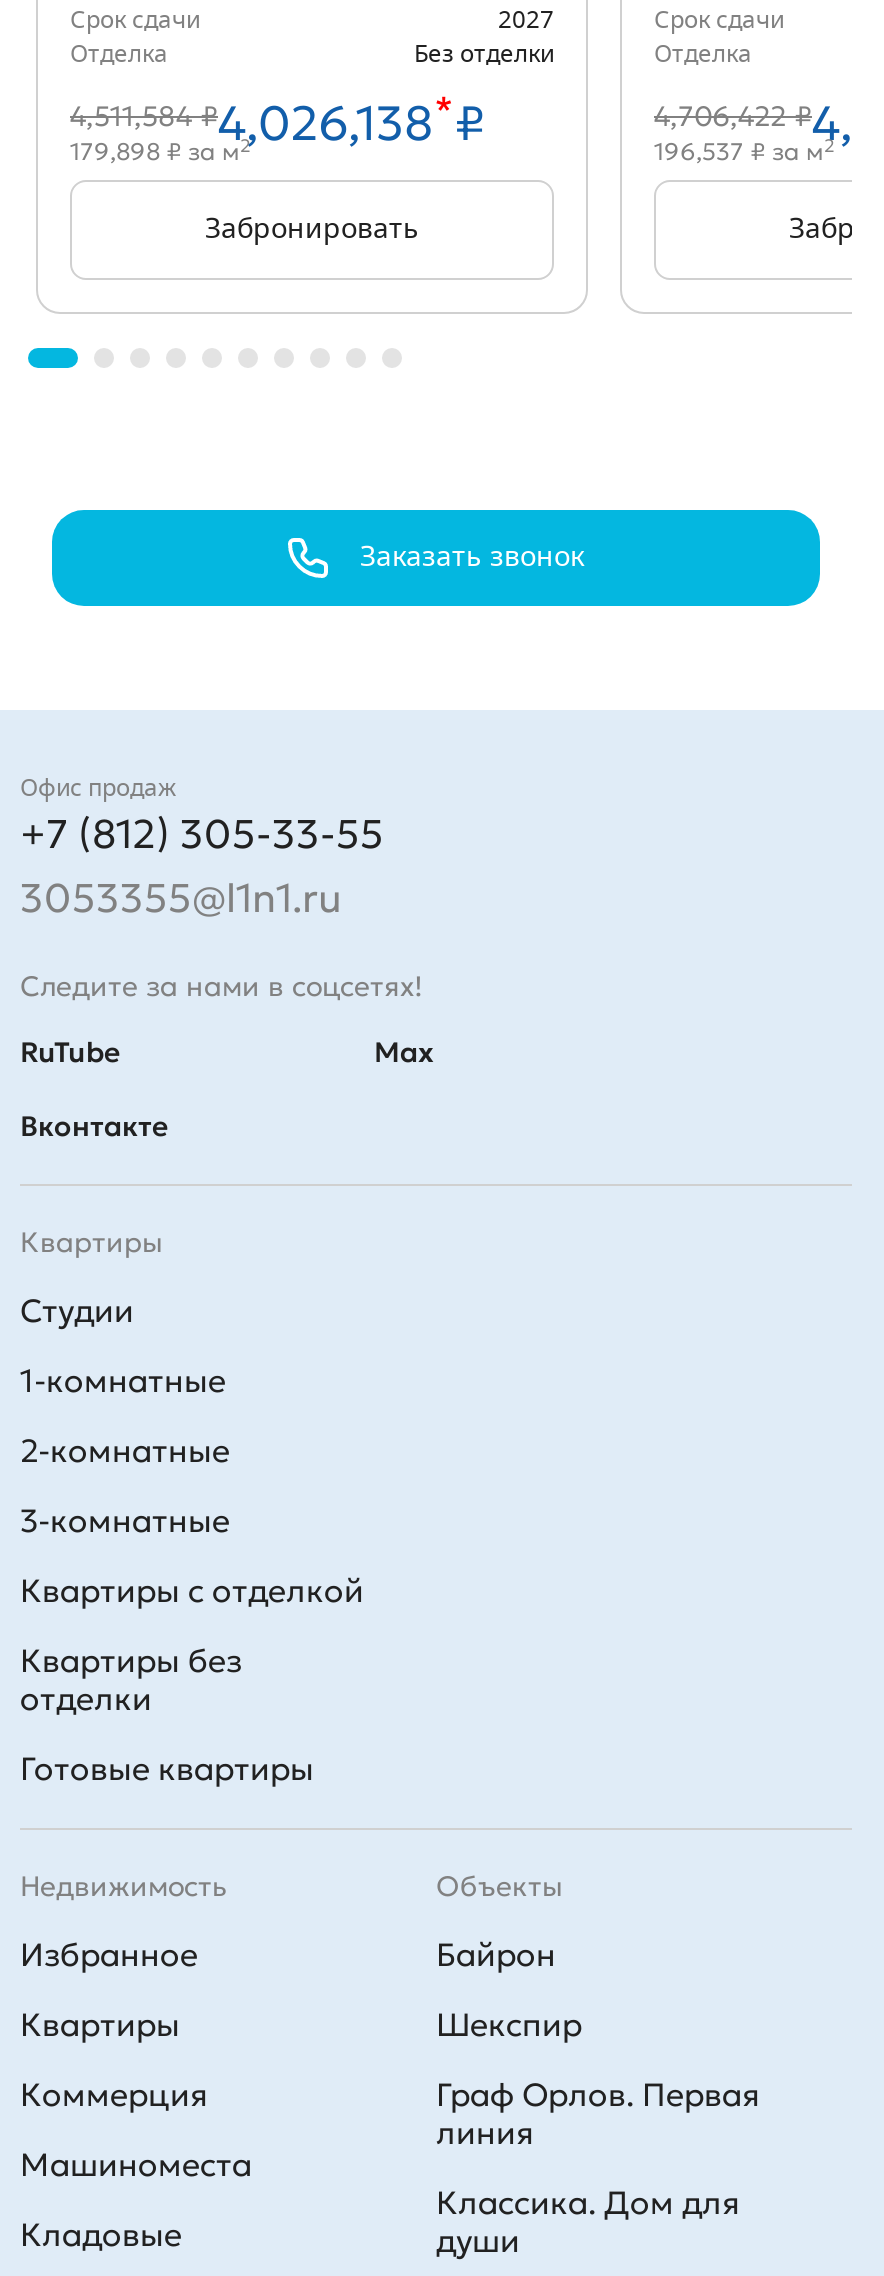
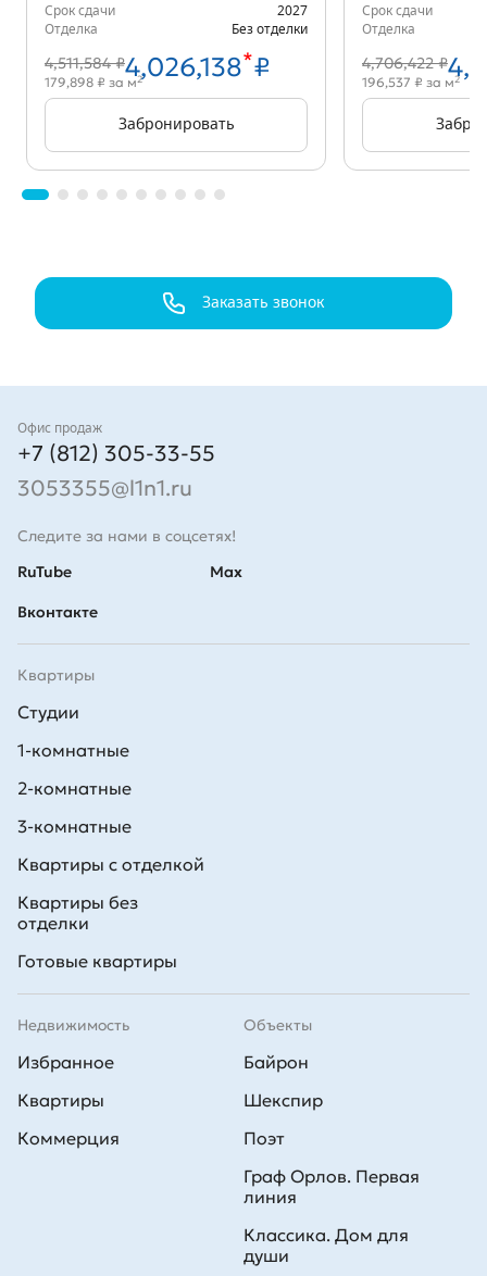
none -> [243,1127,285,1149] Поэт
[20,2144,252,2254] Машиноместа | Кладовые -> none

